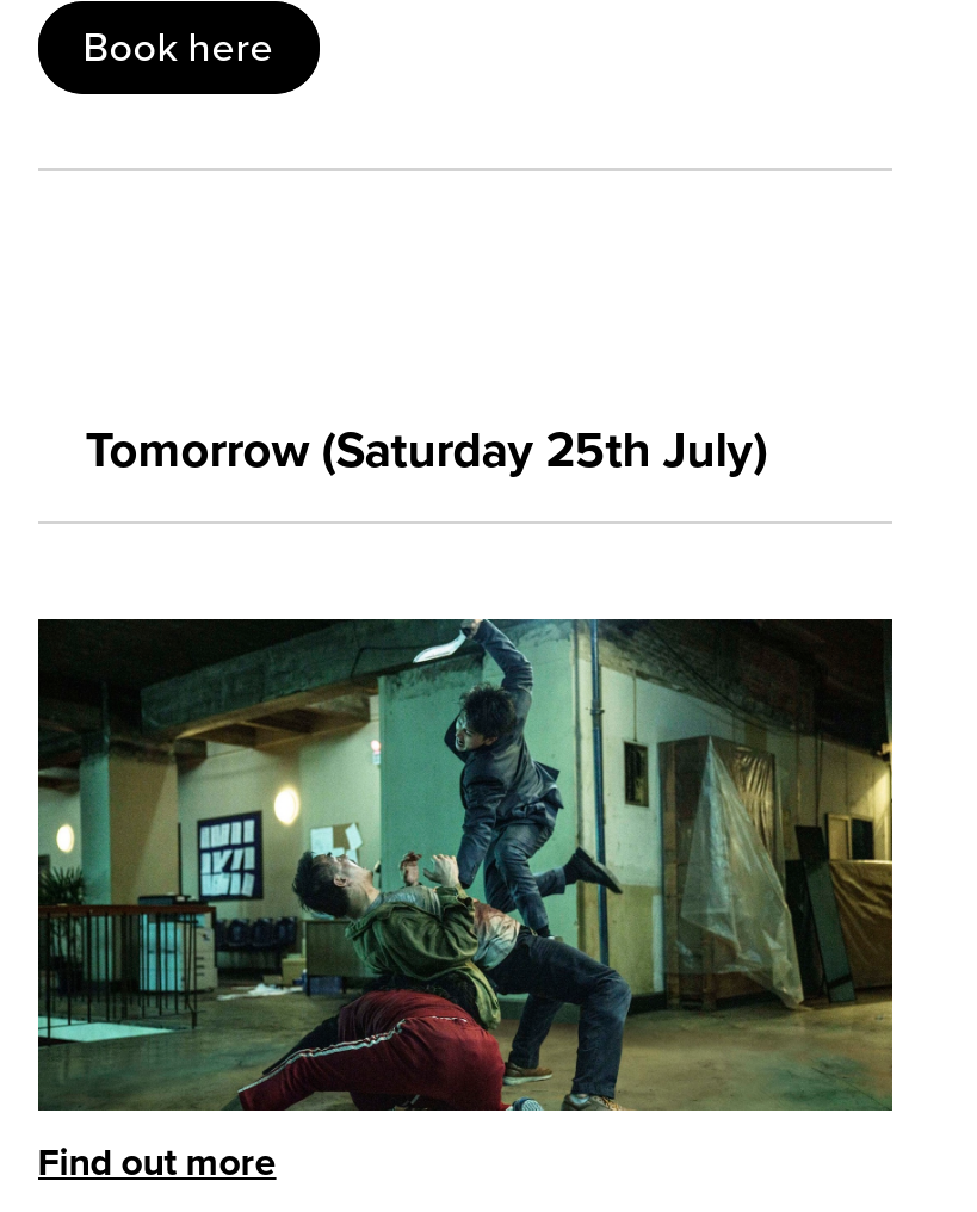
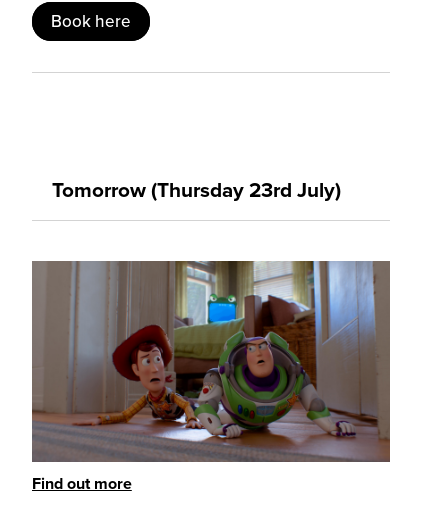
[85,414,768,486] Tomorrow (Saturday 25th July) -> [52,174,341,204] Tomorrow (Thursday 23rd July)
[36,618,895,1112] [image] -> [31,260,391,462] [image]

